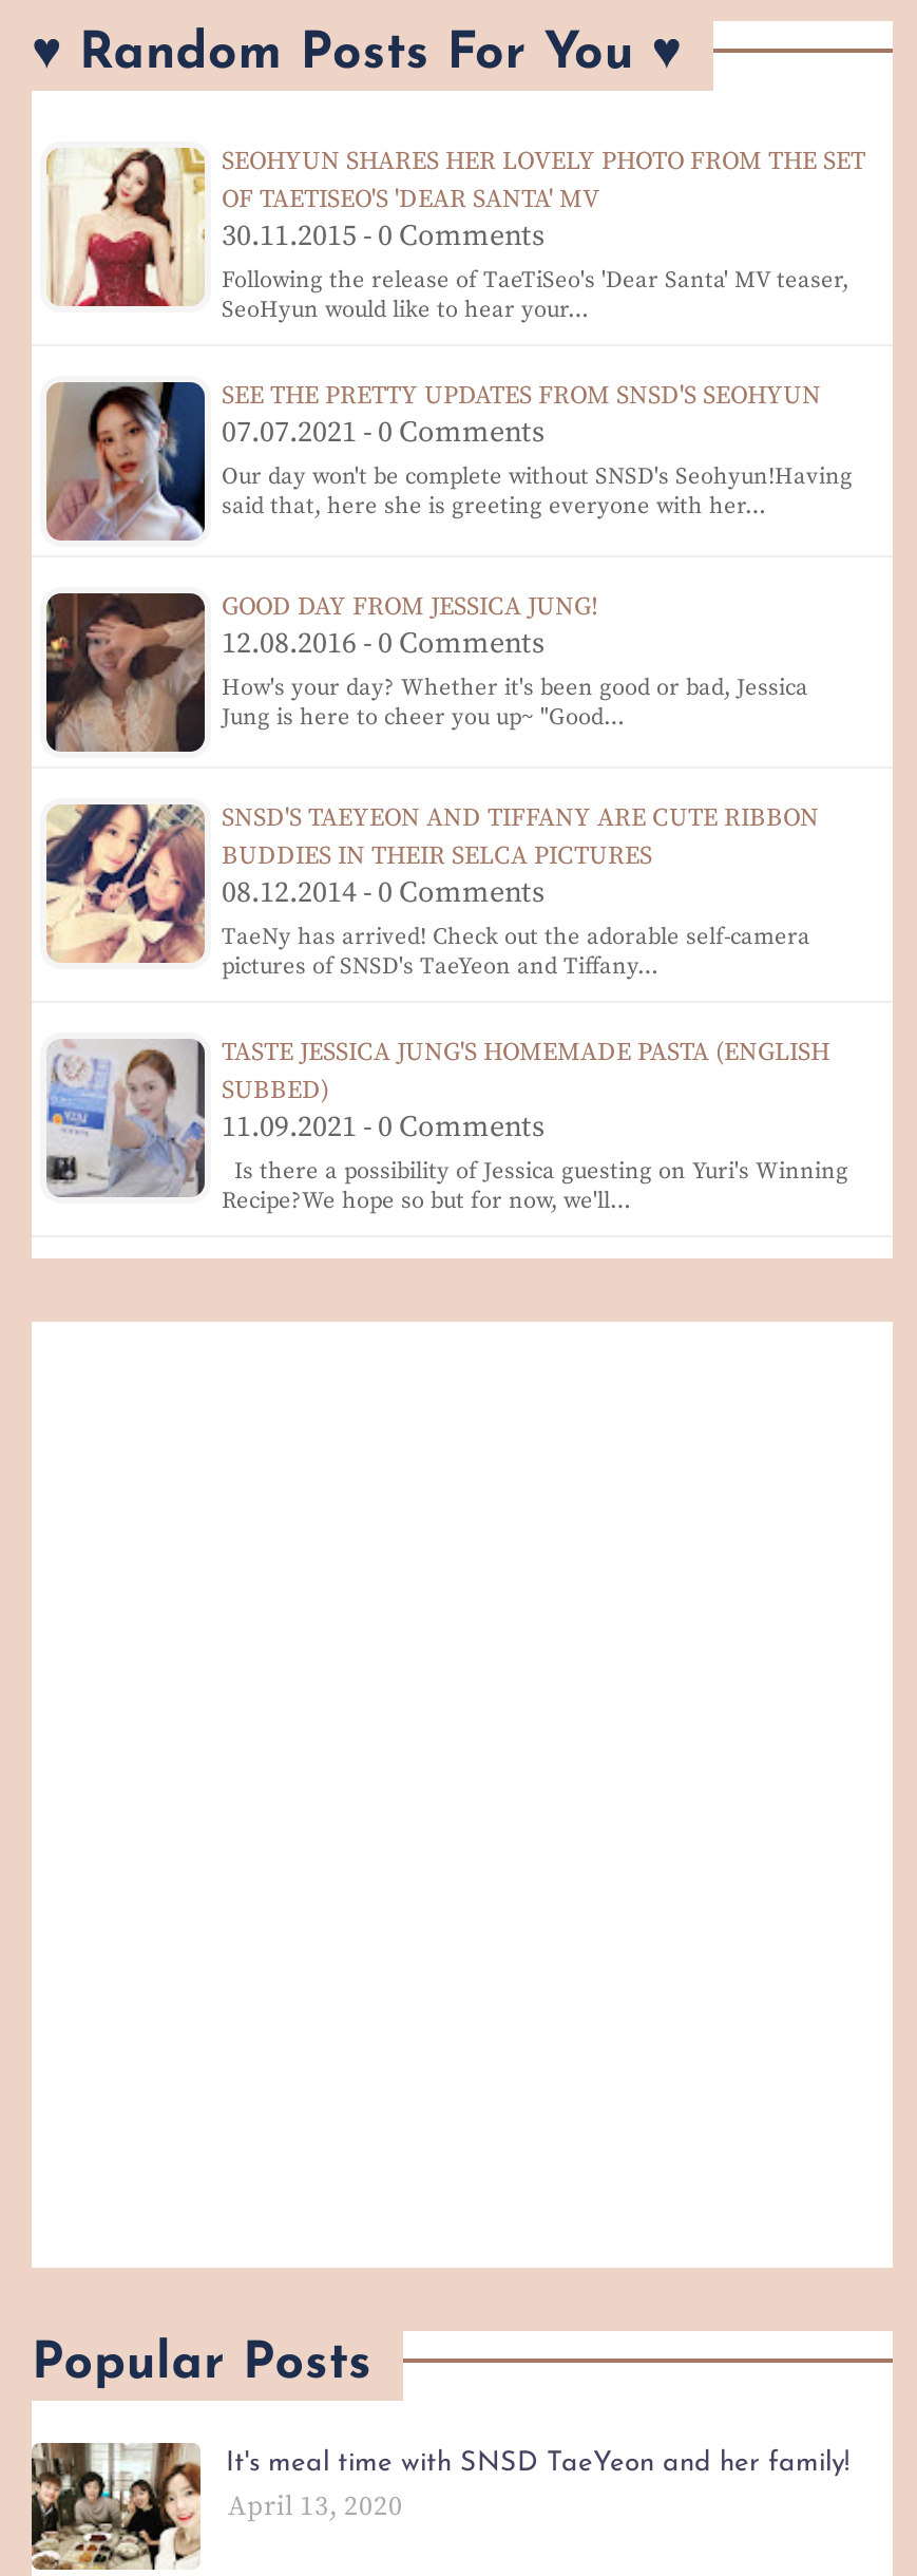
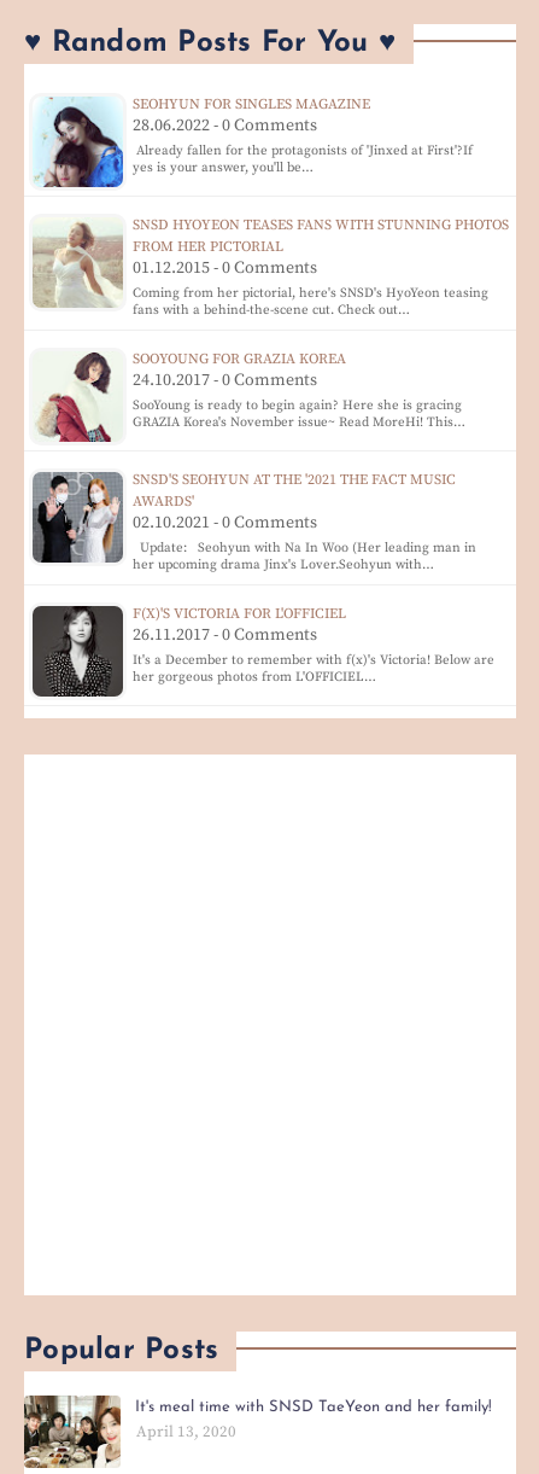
[44,146,865,326] [image] | SEOHYUN SHARES HER LOVELY PHOTO FROM THE SET | OF TAETISEO'S 'DEAR SANTA' MV | 30.11.2015 - 0 Comments | Following the release of TaeTiSeo's 'Dear Santa' MV teaser, | SeoHyun would like to hear your… -> [34,96,473,188] [image] | SEOHYUN FOR SINGLES MAGAZINE | 28.06.2022 - 0 Comments | Already fallen for the protagonists of 'Jinxed at First'?If | yes is your answer, you'll be…
[46,380,853,541] [image] | SEE THE PRETTY UPDATES FROM SNSD'S SEOHYUN | 07.07.2021 - 0 Comments | Our day won't be complete without SNSD's Seohyun!Having | said that, here she is greeting everyone with her… -> [35,216,509,319] [image] | SNSD HYOYEON TEASES FANS WITH STUNNING PHOTOS | FROM HER PICTORIAL | 01.12.2015 - 0 Comments | Coming from her pictorial, here's SNSD's HyoYeon teasing | fans with a behind-the-scene cut. Check out…
[44,591,808,754] [image] | GOOD DAY FROM JESSICA JUNG! | 12.08.2016 - 0 Comments | How's your day? Whether it's been good or bad, Jessica | Jung is here to cheer you up~ "Good… -> [33,350,465,443] [image] | SOOYOUNG FOR GRAZIA KOREA | 24.10.2017 - 0 Comments | SooYoung is ready to begin again? Here she is gracing | GRAZIA Korea's November issue~ Read MoreHi! This…
[46,803,819,982] [image] | SNSD'S TAEYEON AND TIFFANY ARE CUTE RIBBON | BUDDIES IN THEIR SELCA PICTURES | 08.12.2014 - 0 Comments | TaeNy has arrived! Check out the adorable self-camera | pictures of SNSD's TaeYeon and Tiffany… -> [31,471,476,574] [image] | SNSD'S SEOHYUN AT THE '2021 THE FACT MUSIC | AWARDS' | 02.10.2021 - 0 Comments | Update: Seohyun with Na In Woo (Her leading man in | her upcoming drama Jinx's Lover.Seohyun with…
[46,1037,848,1217] [image] | TASTE JESSICA JUNG'S HOMEMADE PASTA (ENGLISH | SUBBED) | 11.09.2021 - 0 Comments | Is there a possibility of Jessica guesting on Yuri's Winning | Recipe?We hope so but for now, we'll… -> [31,605,494,697] [image] | F(X)'S VICTORIA FOR L'OFFICIEL | 26.11.2017 - 0 Comments | It's a December to remember with f(x)'s Victoria! Below are | her gorgeous photos from L'OFFICIEL…

